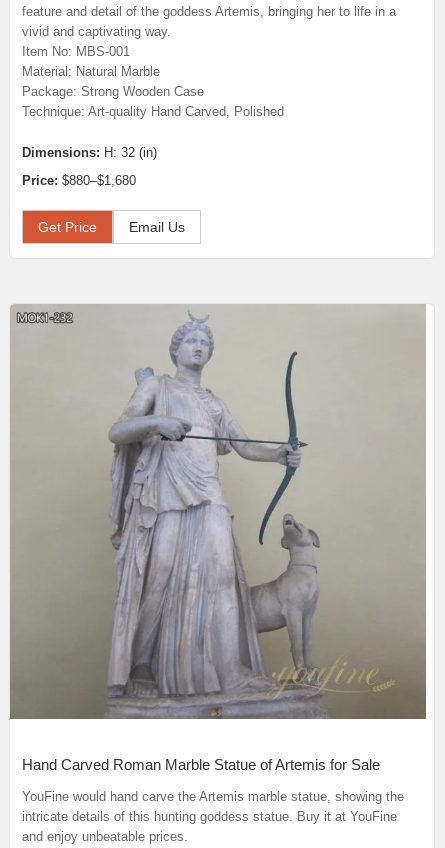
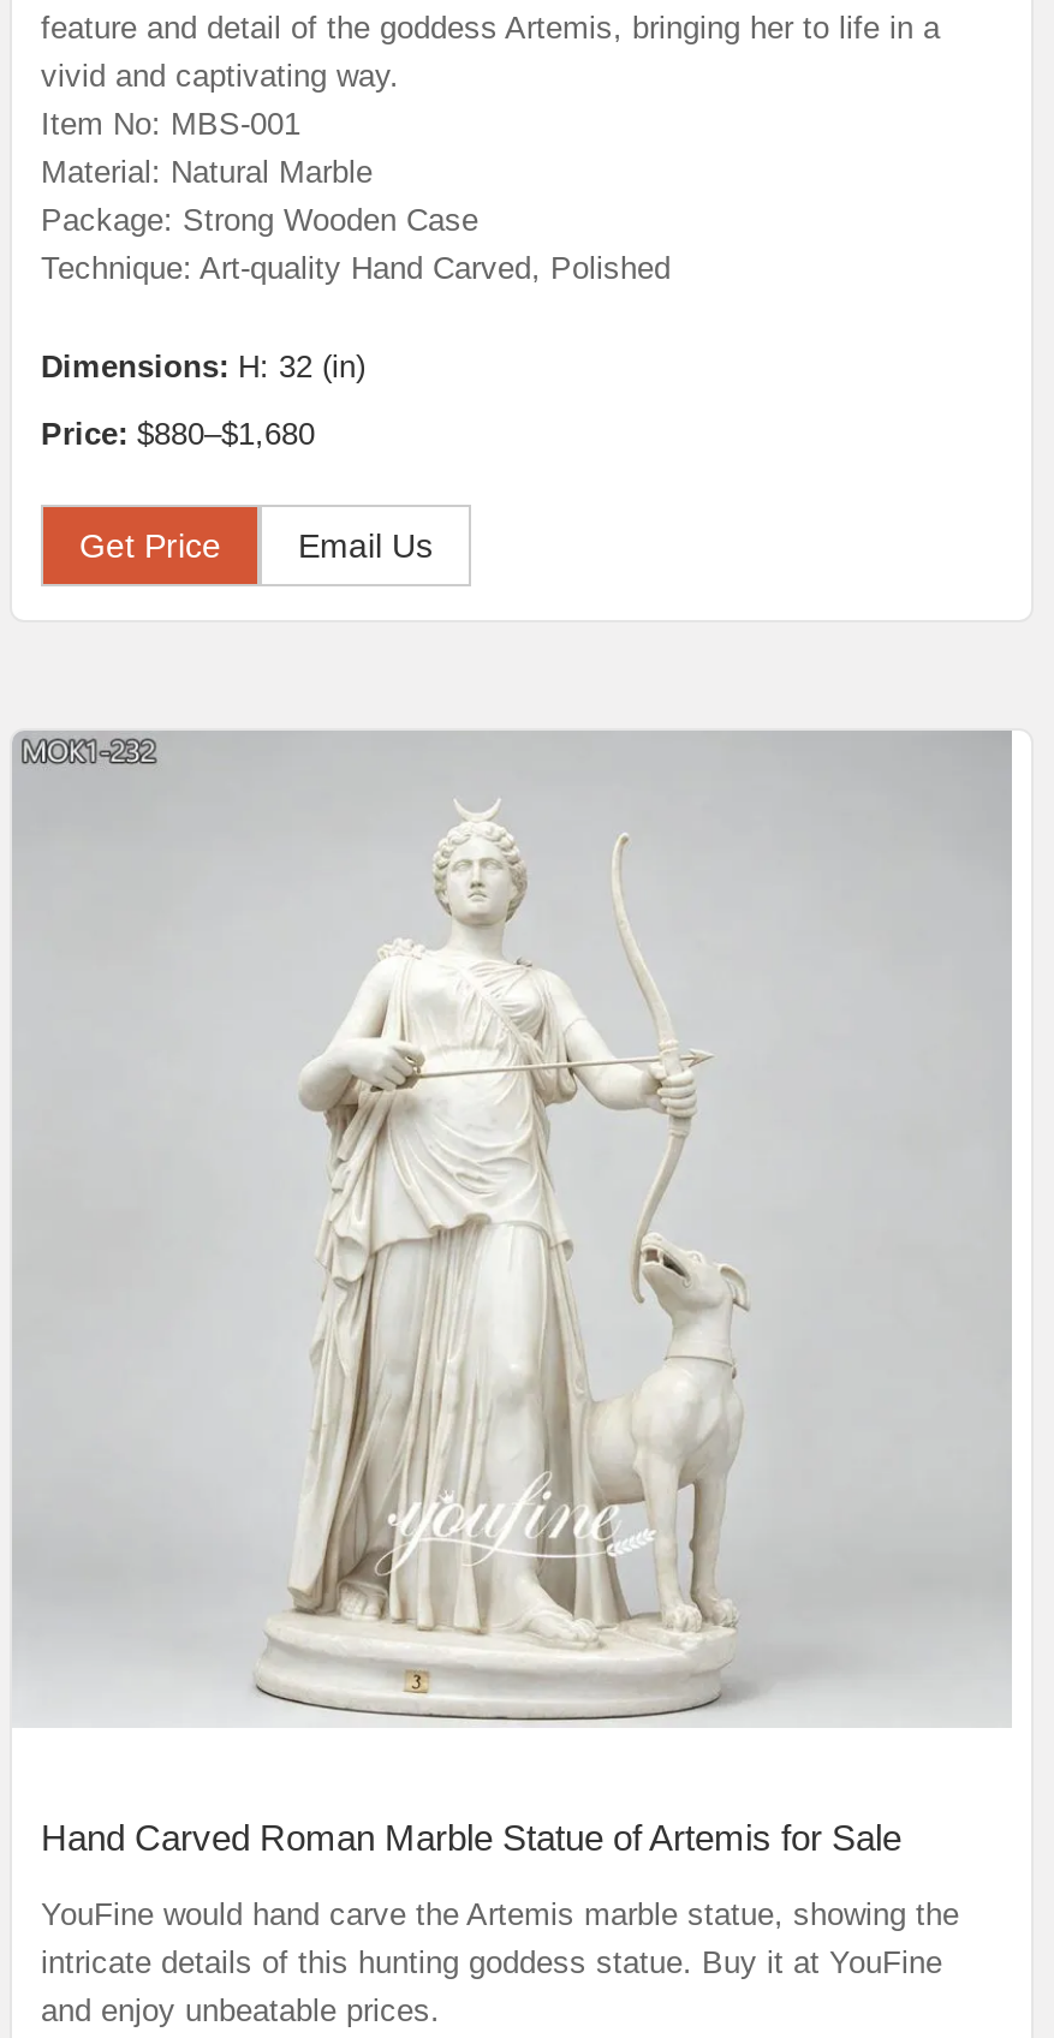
[9,308,427,720] [image] -> [12,735,1012,1728] [image]

